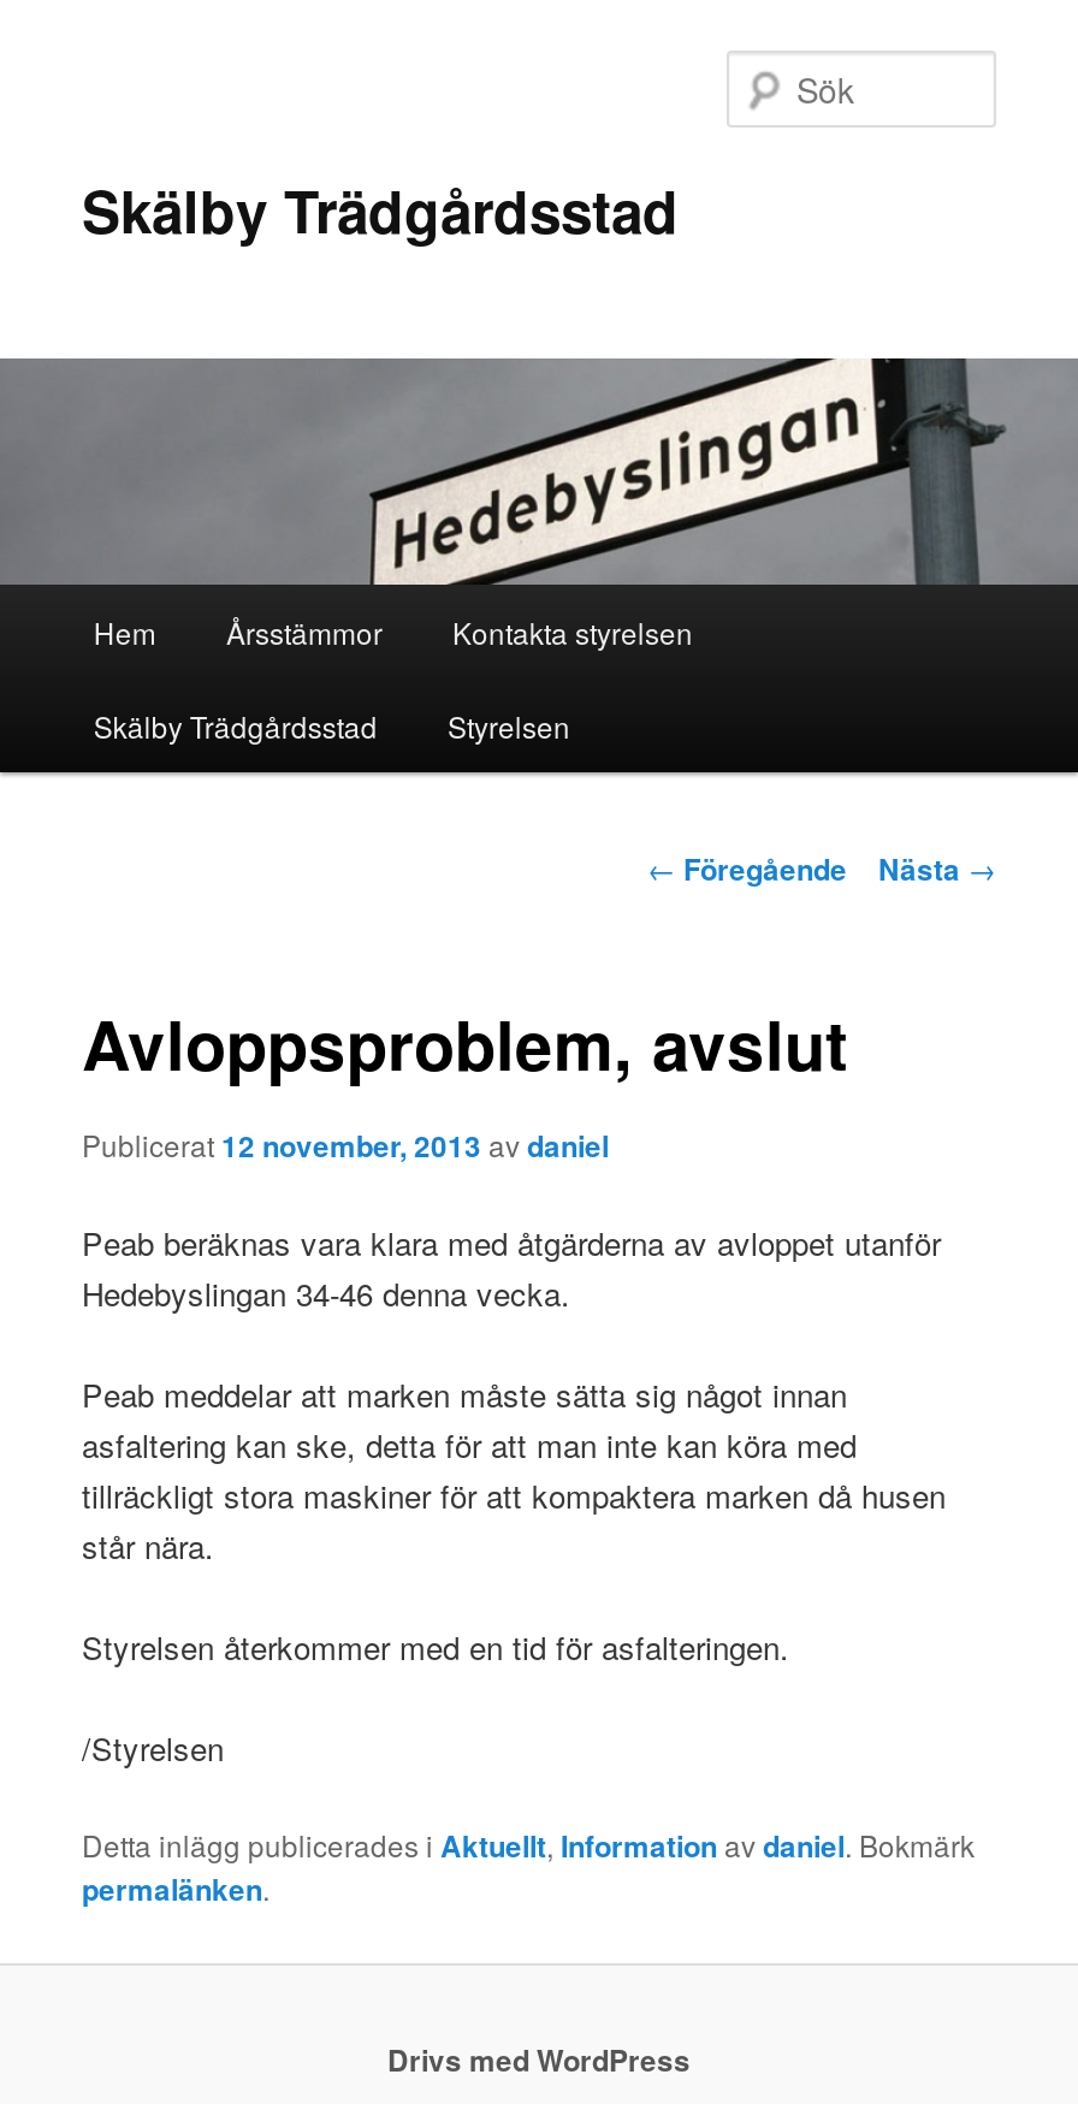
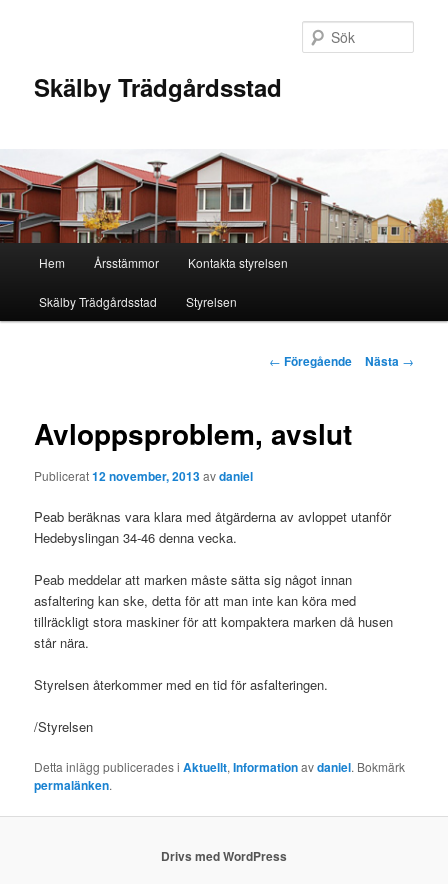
[7,356,1071,587] [image] -> [3,149,445,244] [image]

